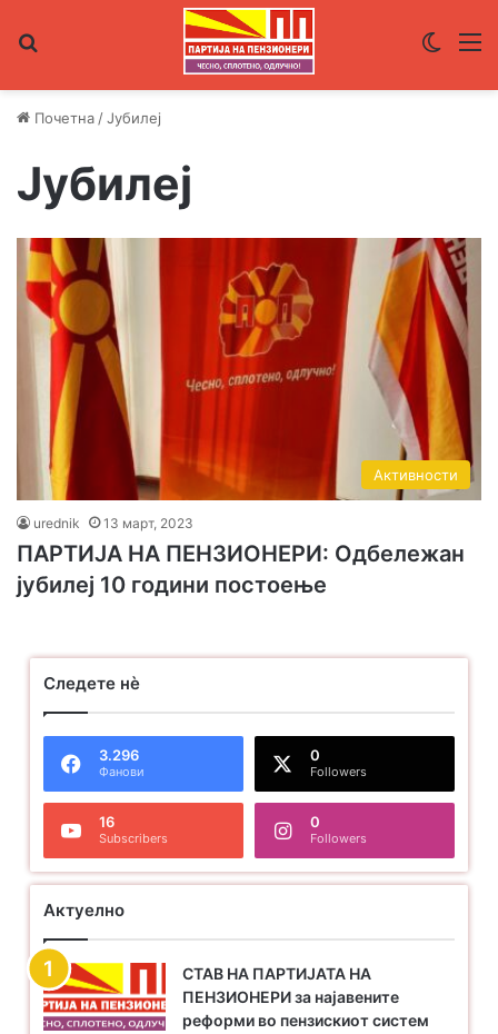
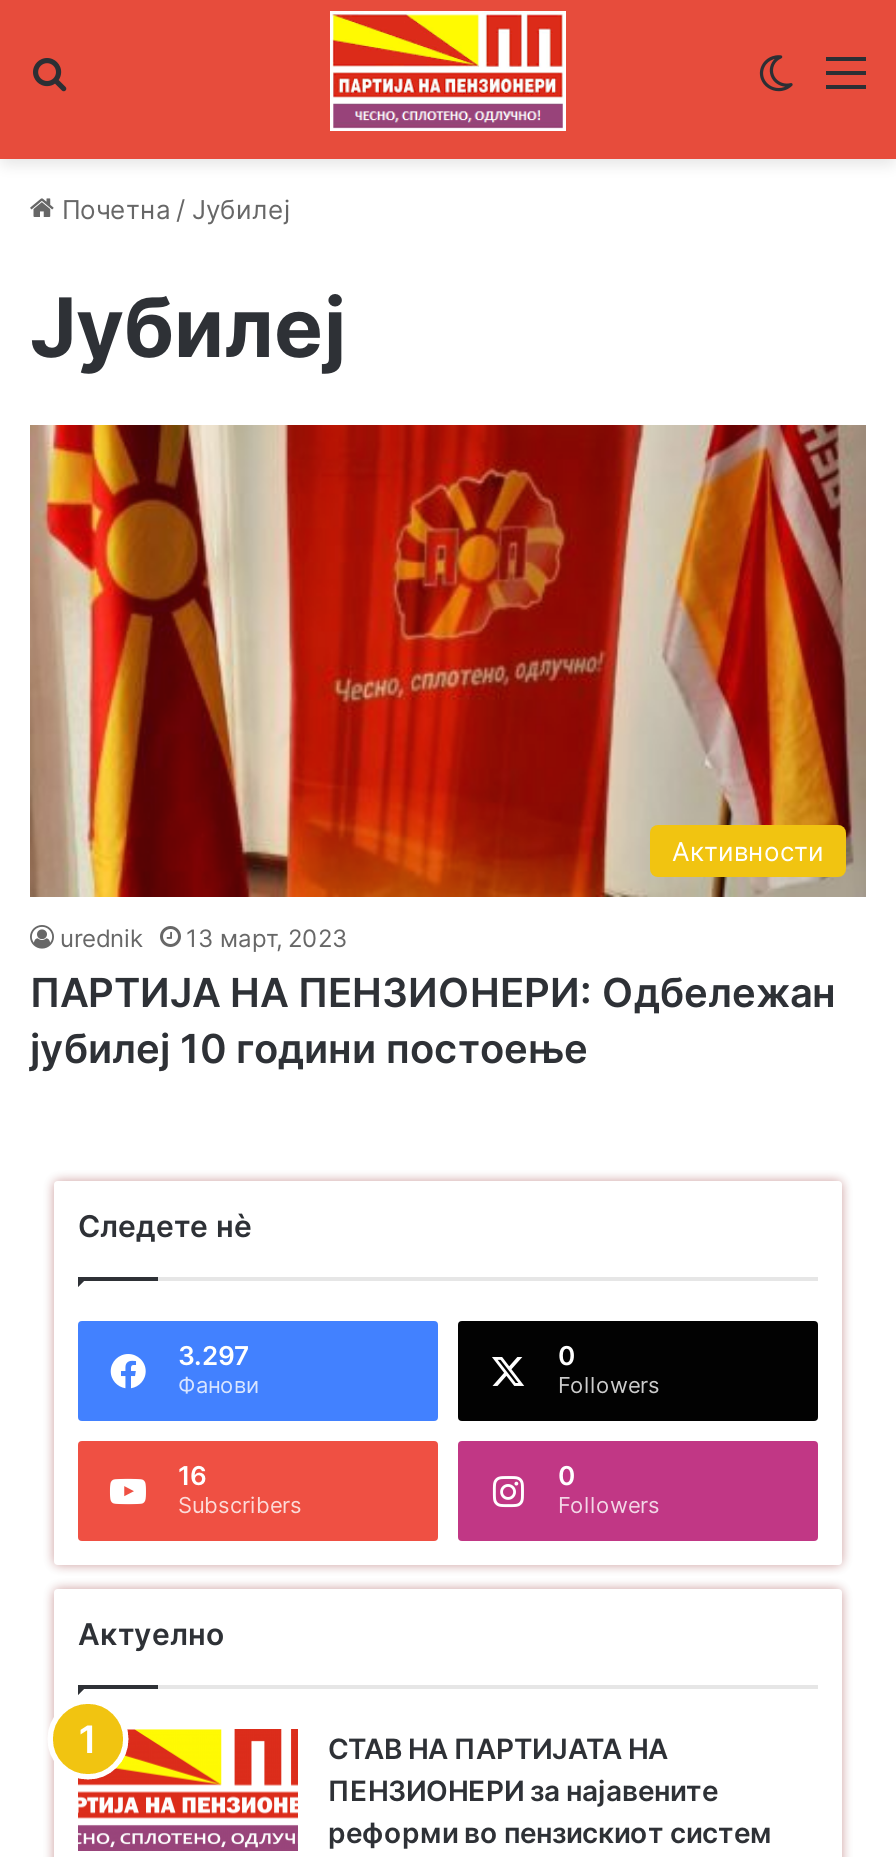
[99,746,139,764] 3.296 -> [178,1339,250,1371] 3.297

